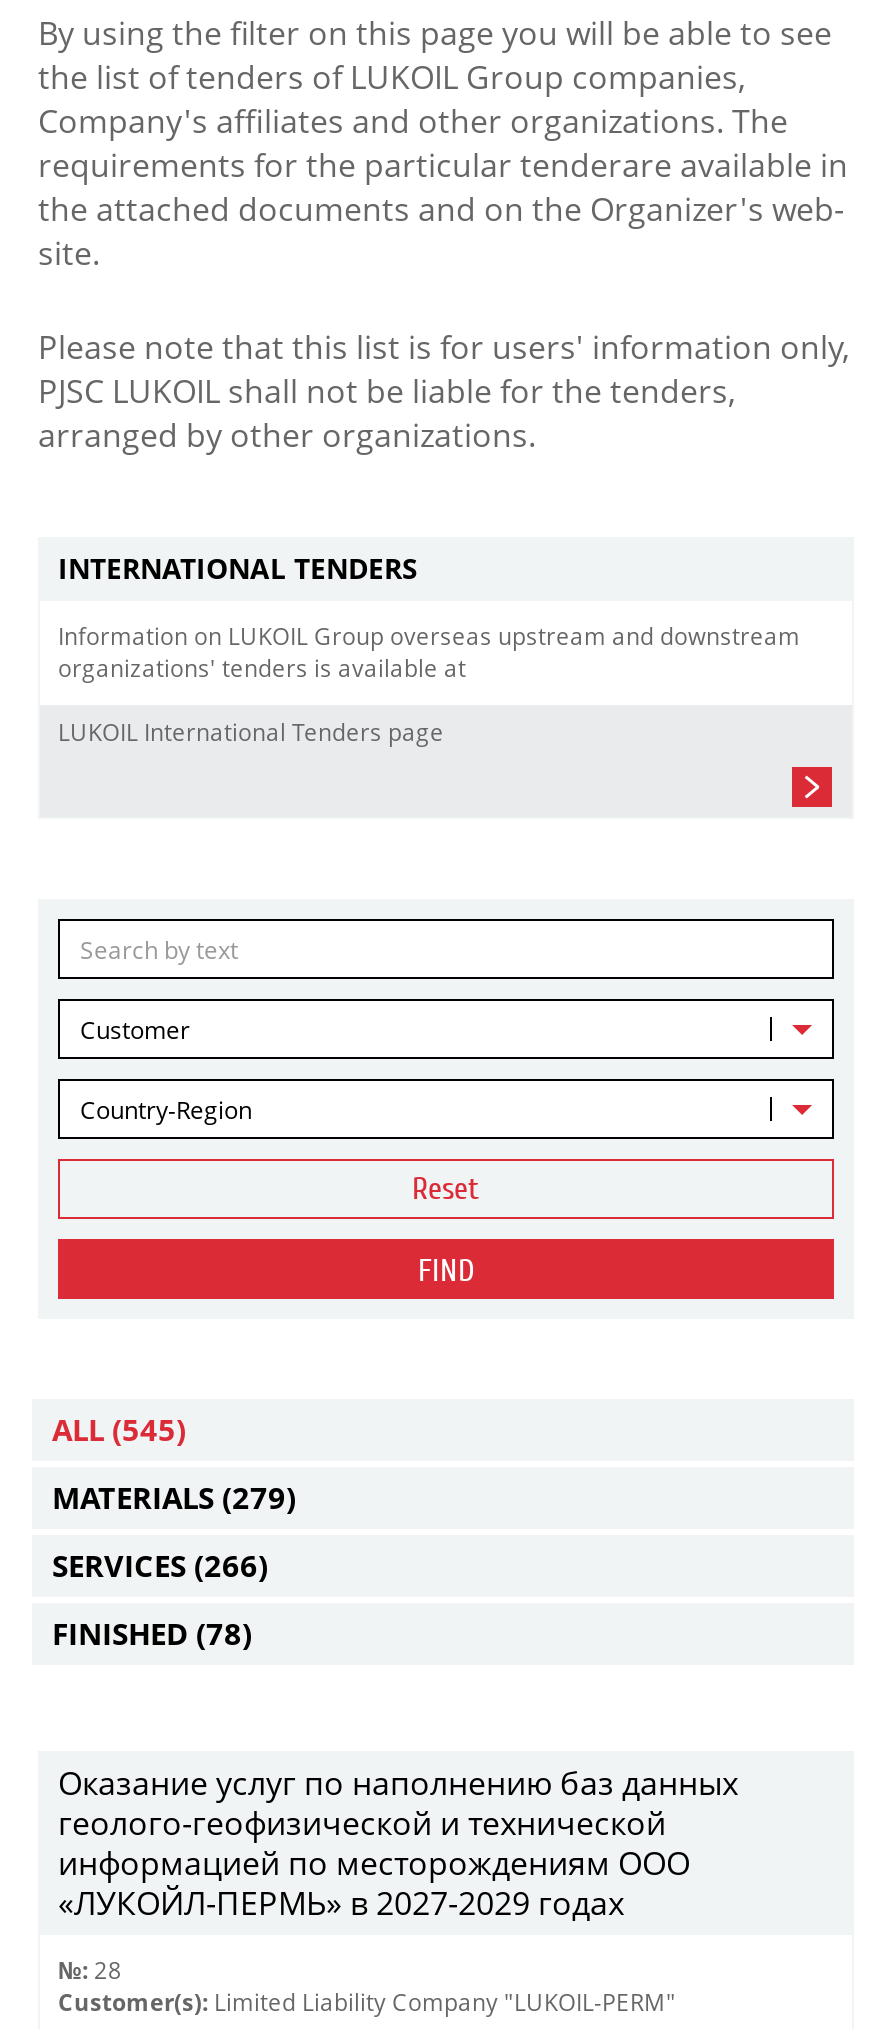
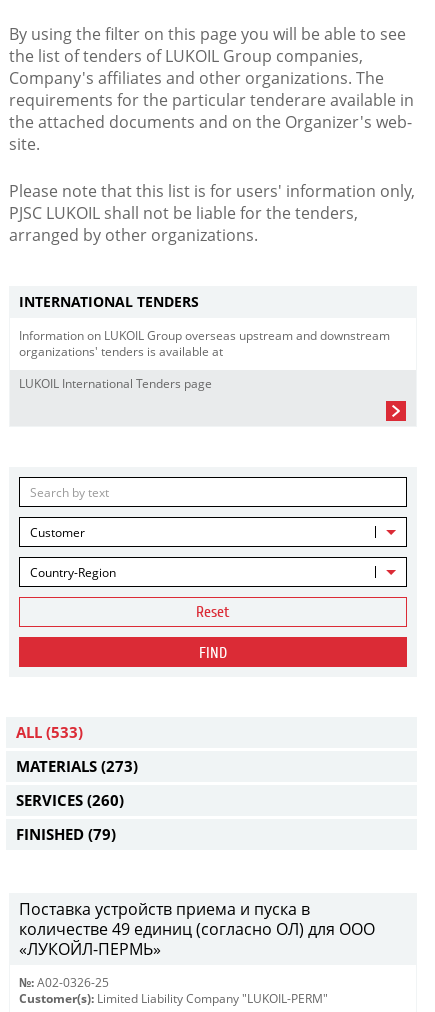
[52,1409,186,1449] ALL (545) -> [16,722,83,742] ALL (533)
[52,1477,296,1517] MATERIALS (279) -> [16,756,138,776] MATERIALS (273)
[52,1545,268,1585] SERVICES (266) -> [16,790,124,810] SERVICES (260)
[52,1613,252,1653] FINISHED (78) -> [16,824,116,844] FINISHED (79)
[58,1761,738,1925] Оказание услуг по наполнению баз данных | геолого-геофизической и технической | информацией по месторождениям ООО | «ЛУКОЙЛ-ПЕРМЬ» в 2027-2029 годах -> [19,898,375,960] Поставка устройств приема и пуска в | количестве 49 единиц (согласно ОЛ) для ООО | «ЛУКОЙЛ-ПЕРМЬ»
[58,1955,122,1985] №: 28 -> [19,975,109,990] №: A02-0326-25

